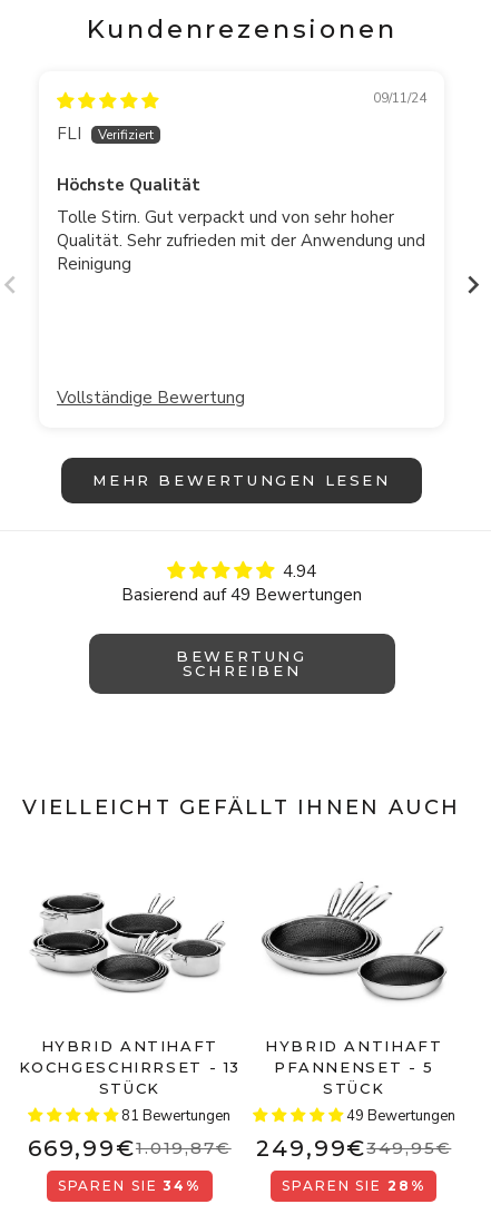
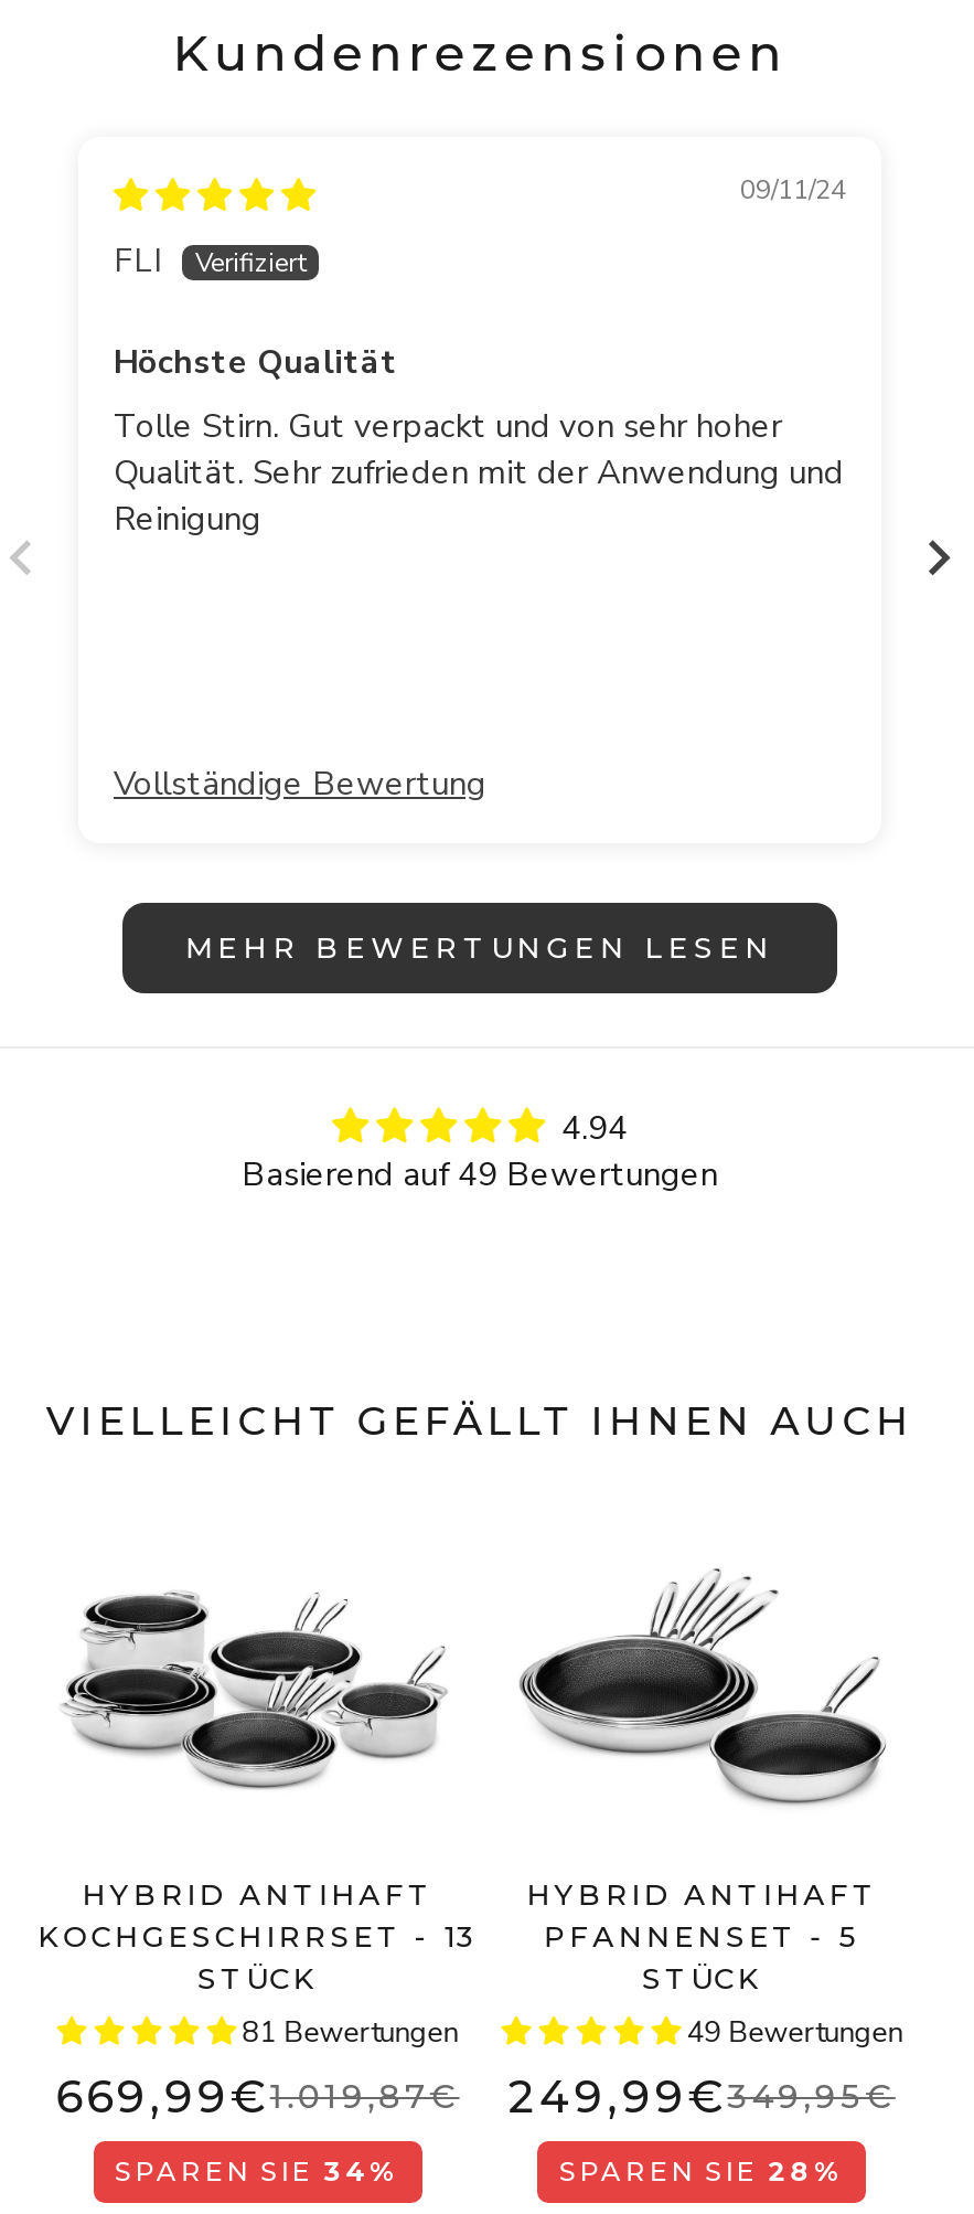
[176,647,307,680] BEWERTUNG | SCHREIBEN -> none

